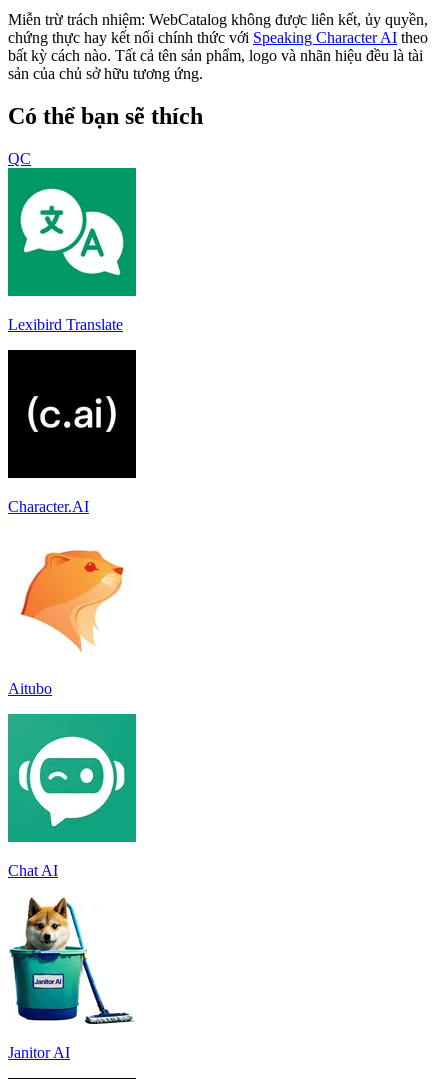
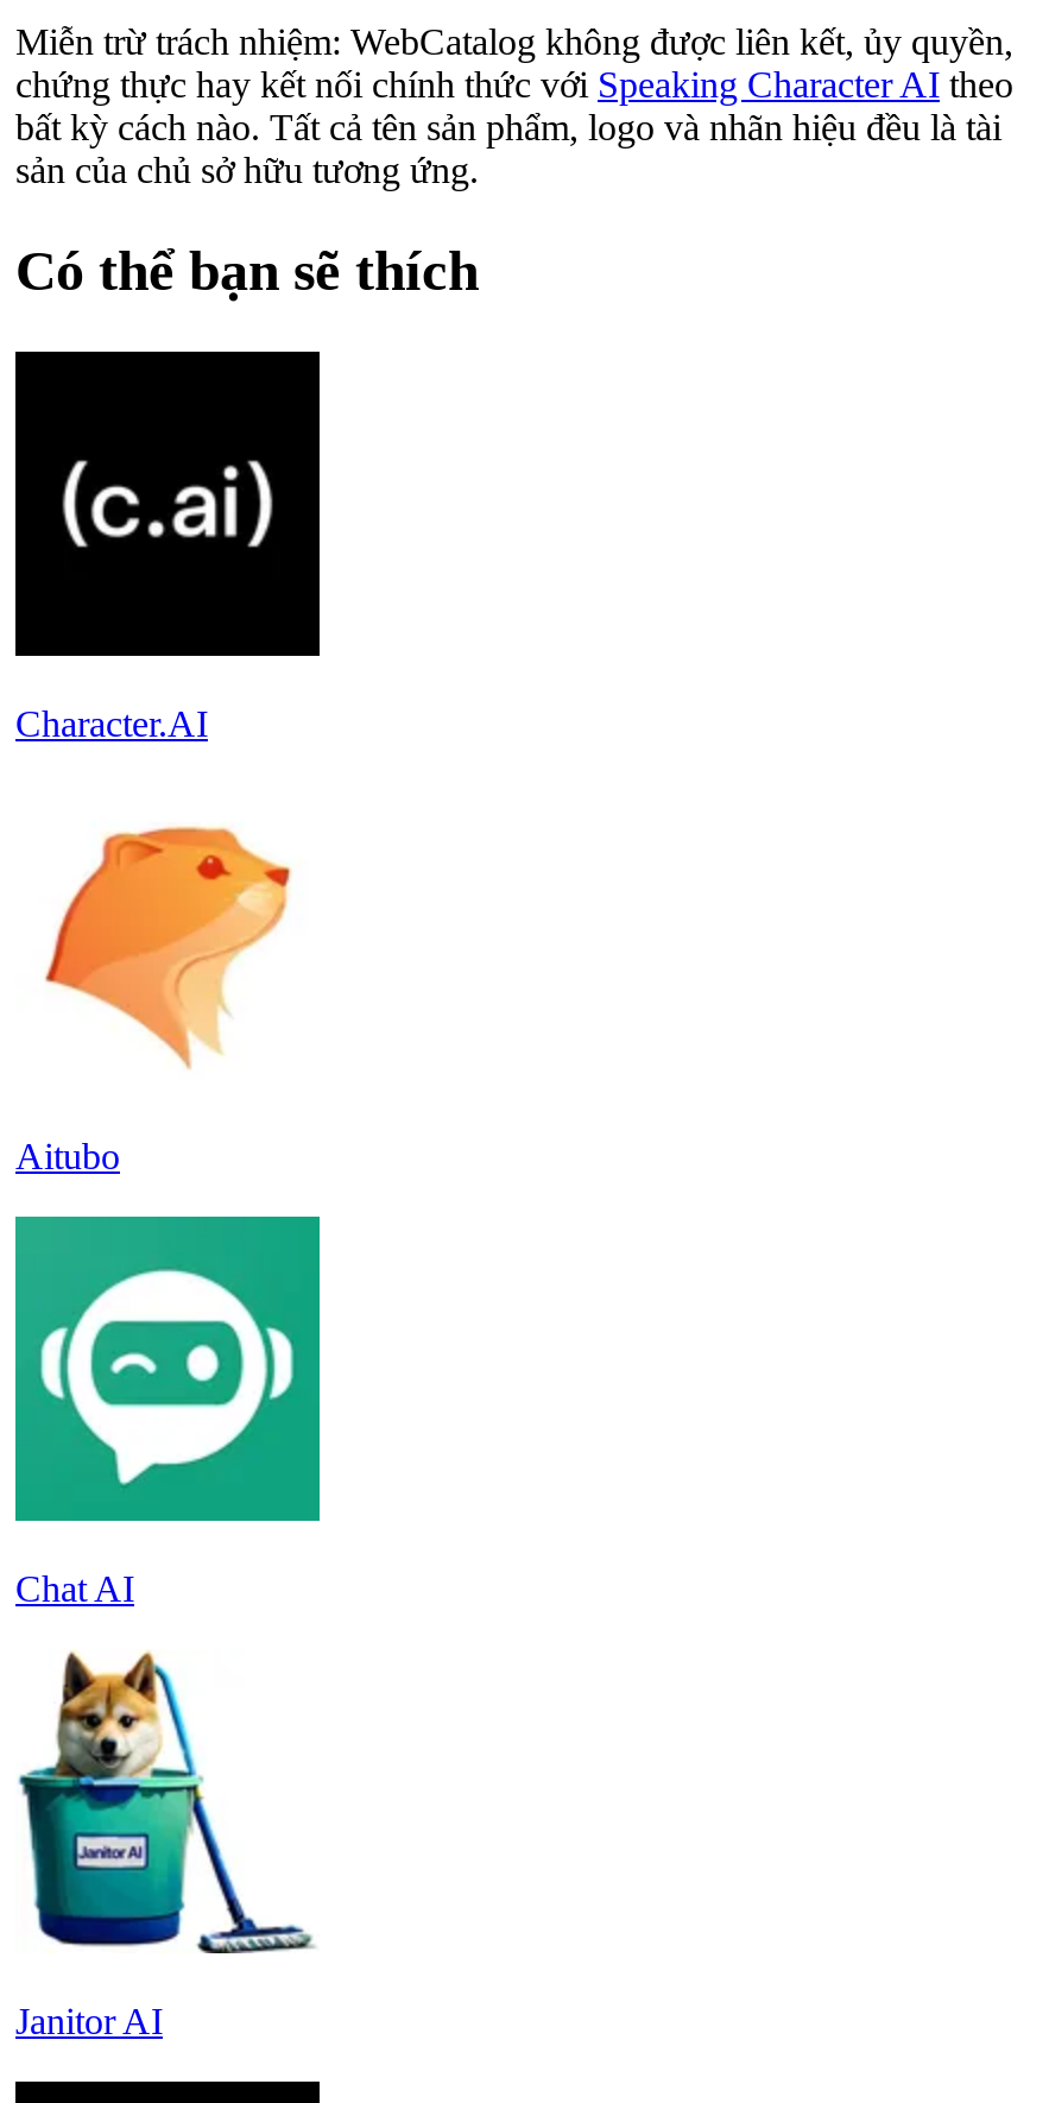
[8,150,31,167] QC -> none
[7,167,137,333] [image] | Lexibird Translate -> none

